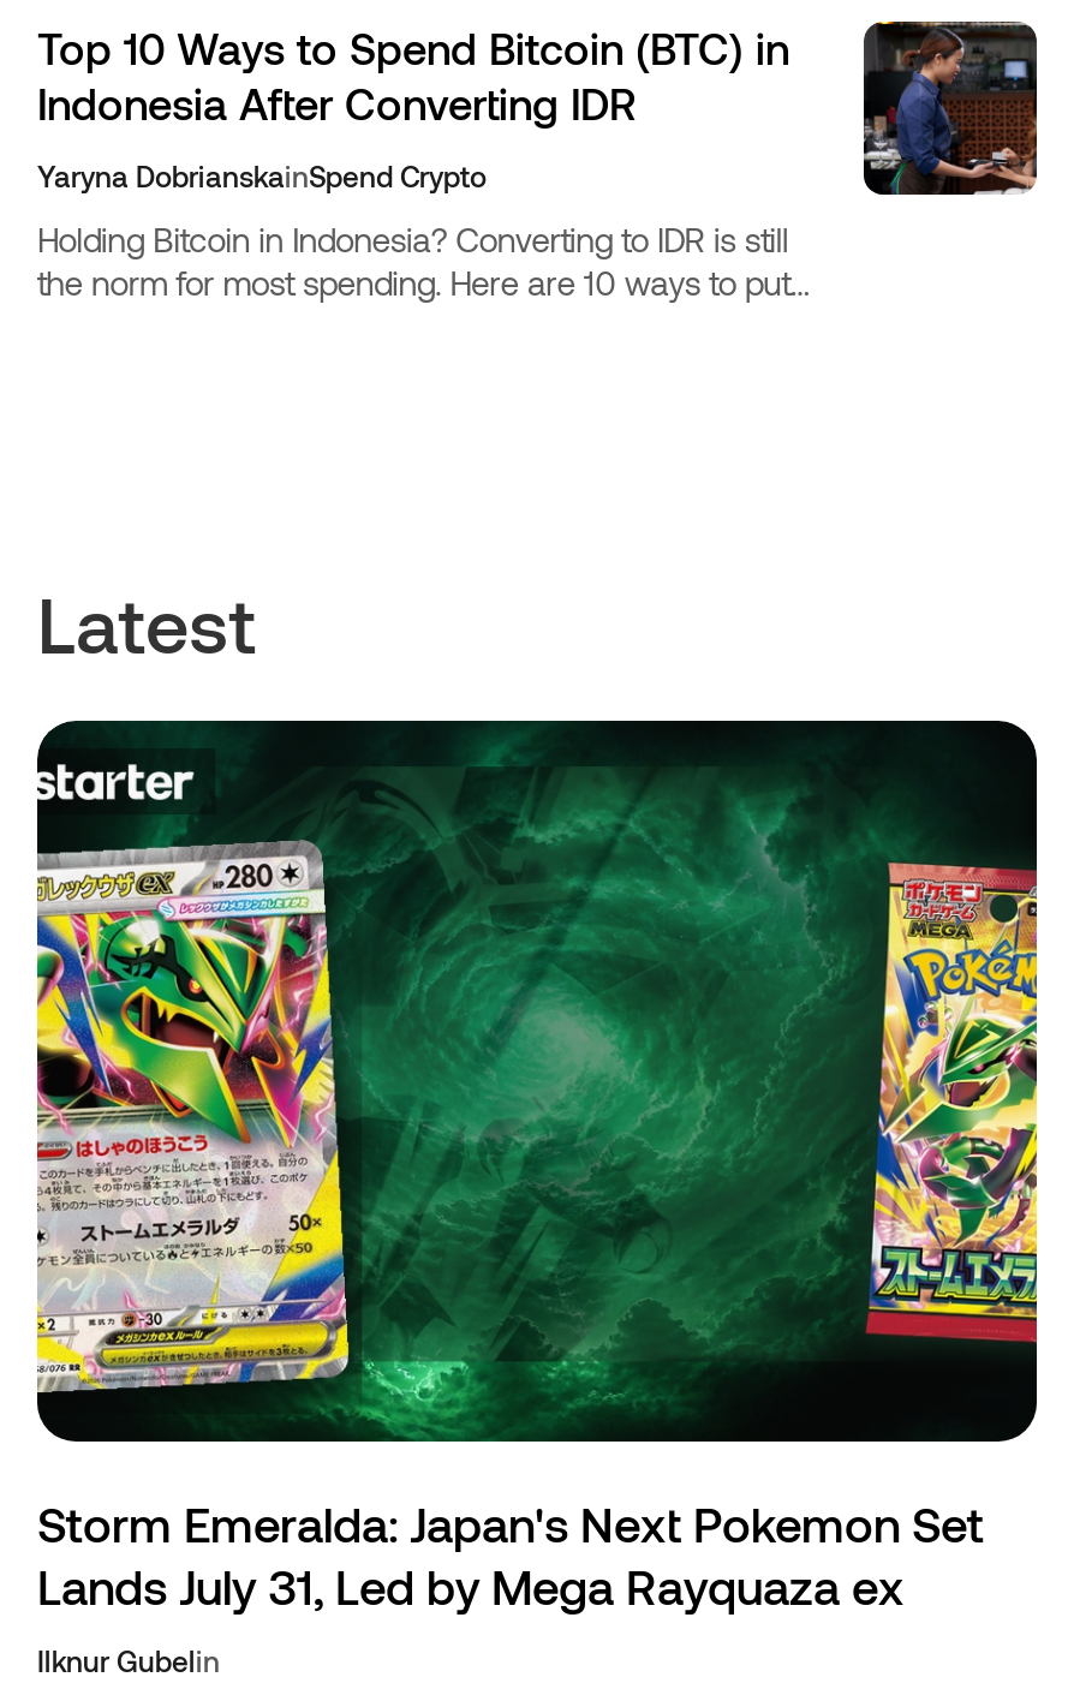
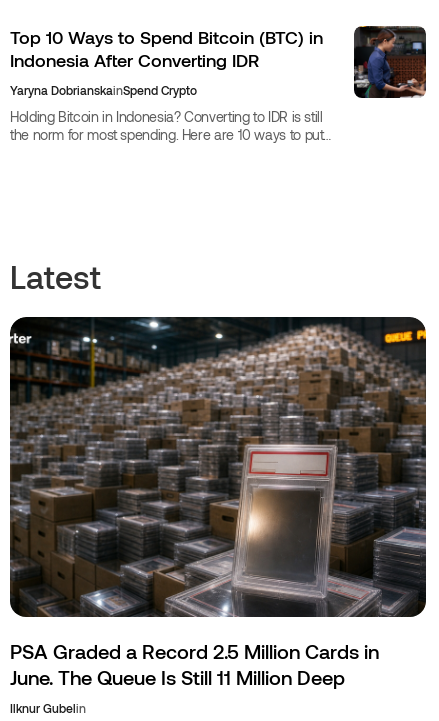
[35,723,1039,1615] [image] | Storm Emeralda: Japan's Next Pokemon Set | Lands July 31, Led by Mega Rayquaza ex -> [9,317,427,689] [image] | PSA Graded a Record 2.5 Million Cards in | June. The Queue Is Still 11 Million Deep

